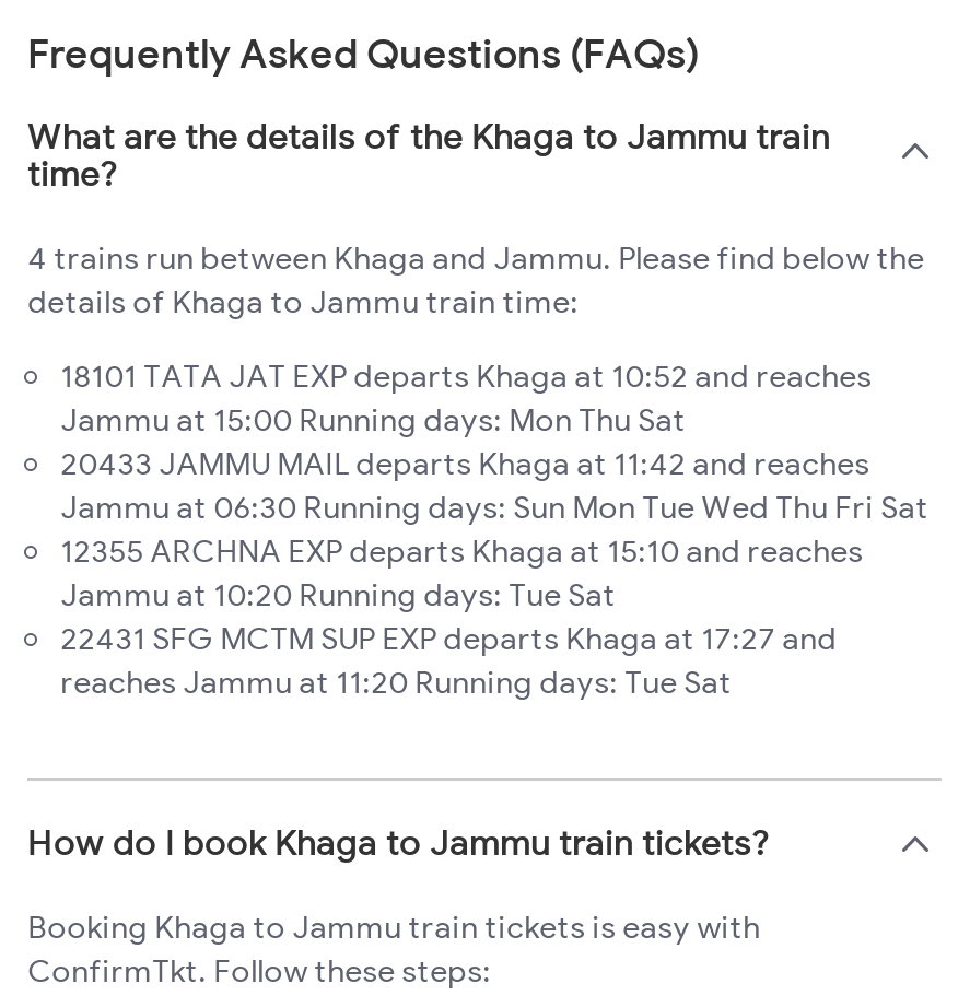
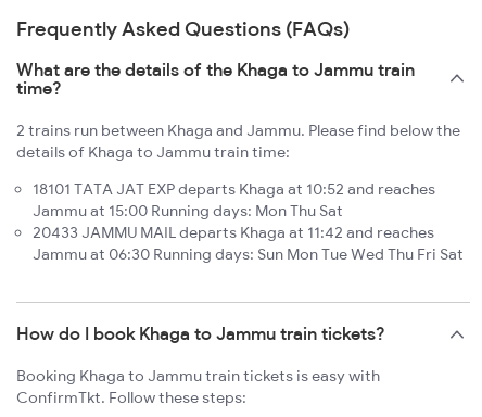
[27,238,924,277] 4 trains run between Khaga and Jammu. Please find below the -> [16,121,460,141] 2 trains run between Khaga and Jammu. Please find below the
[60,531,863,702] 12355 ARCHNA EXP departs Khaga at 15:10 and reaches | Jammu at 10:20 Running days: Tue Sat | 22431 SFG MCTM SUP EXP departs Khaga at 17:27 and | reaches Jammu at 11:20 Running days: Tue Sat -> none

